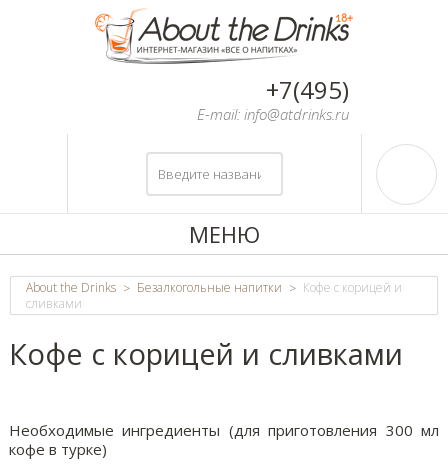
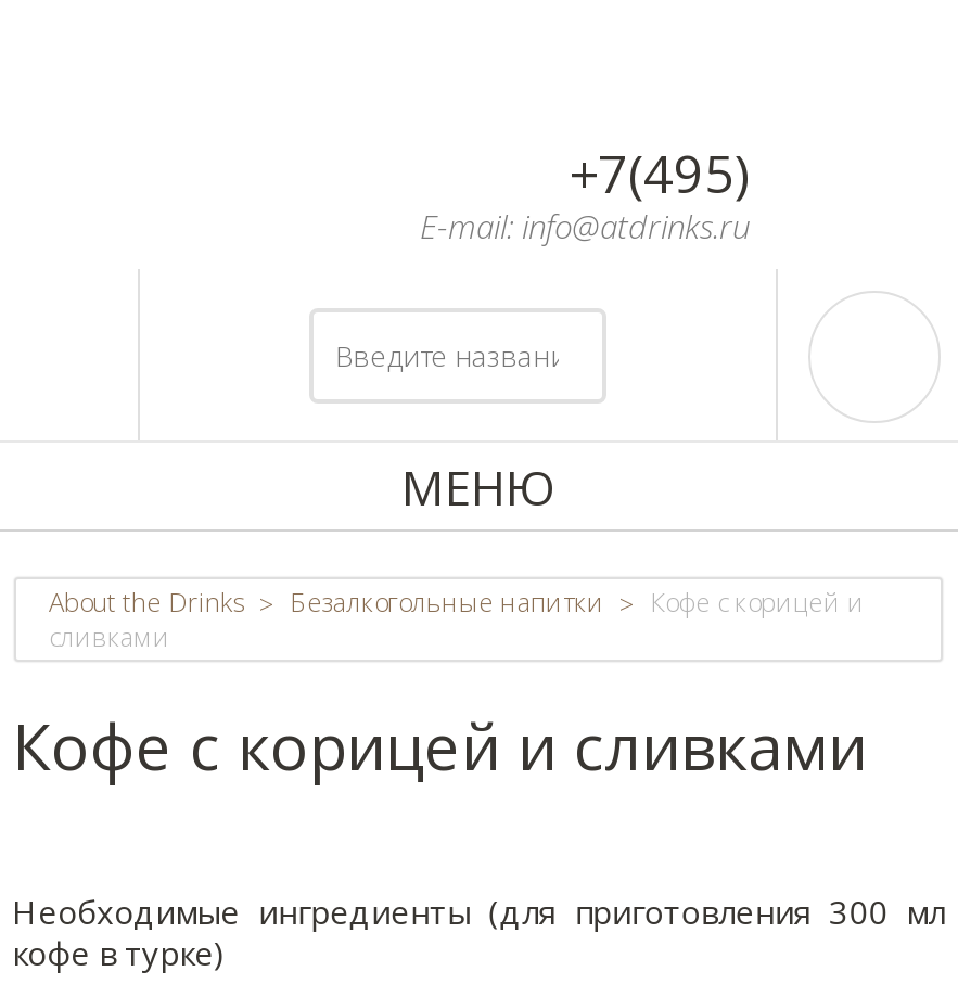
[94,8,354,65] [image] -> none

